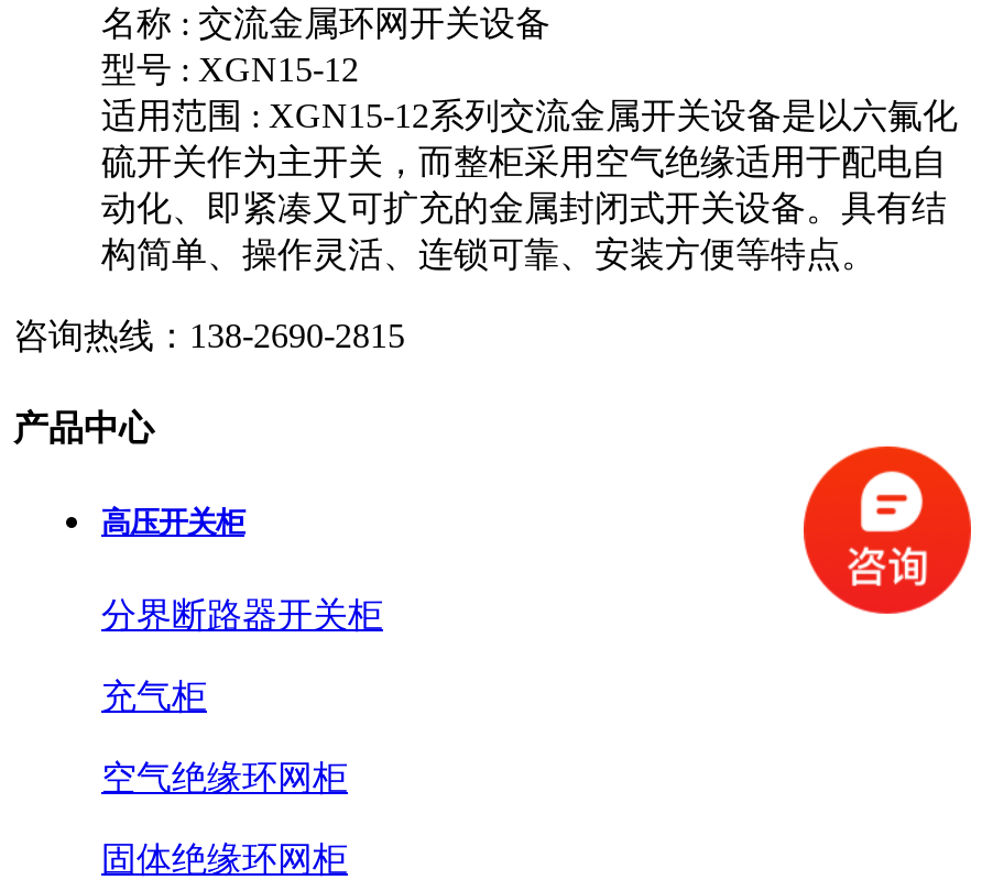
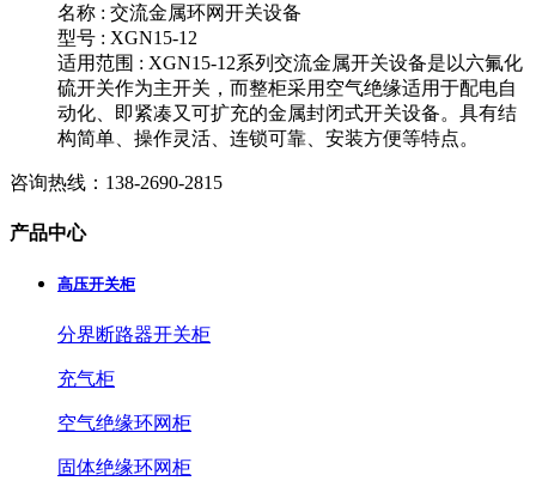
[801,444,973,616] [image] -> none

